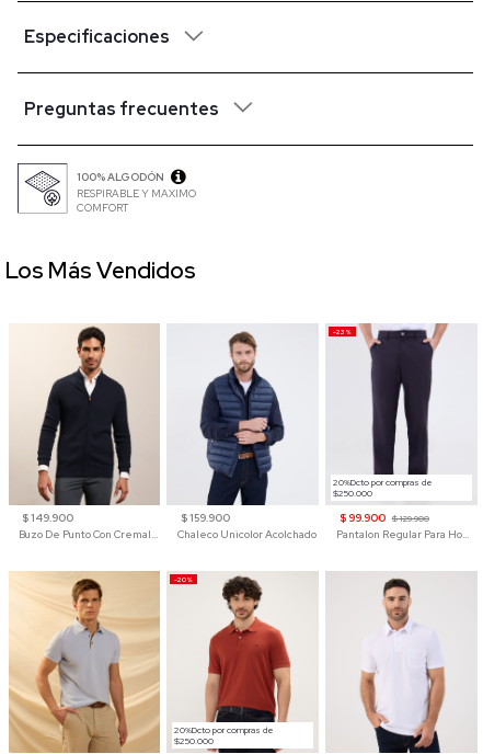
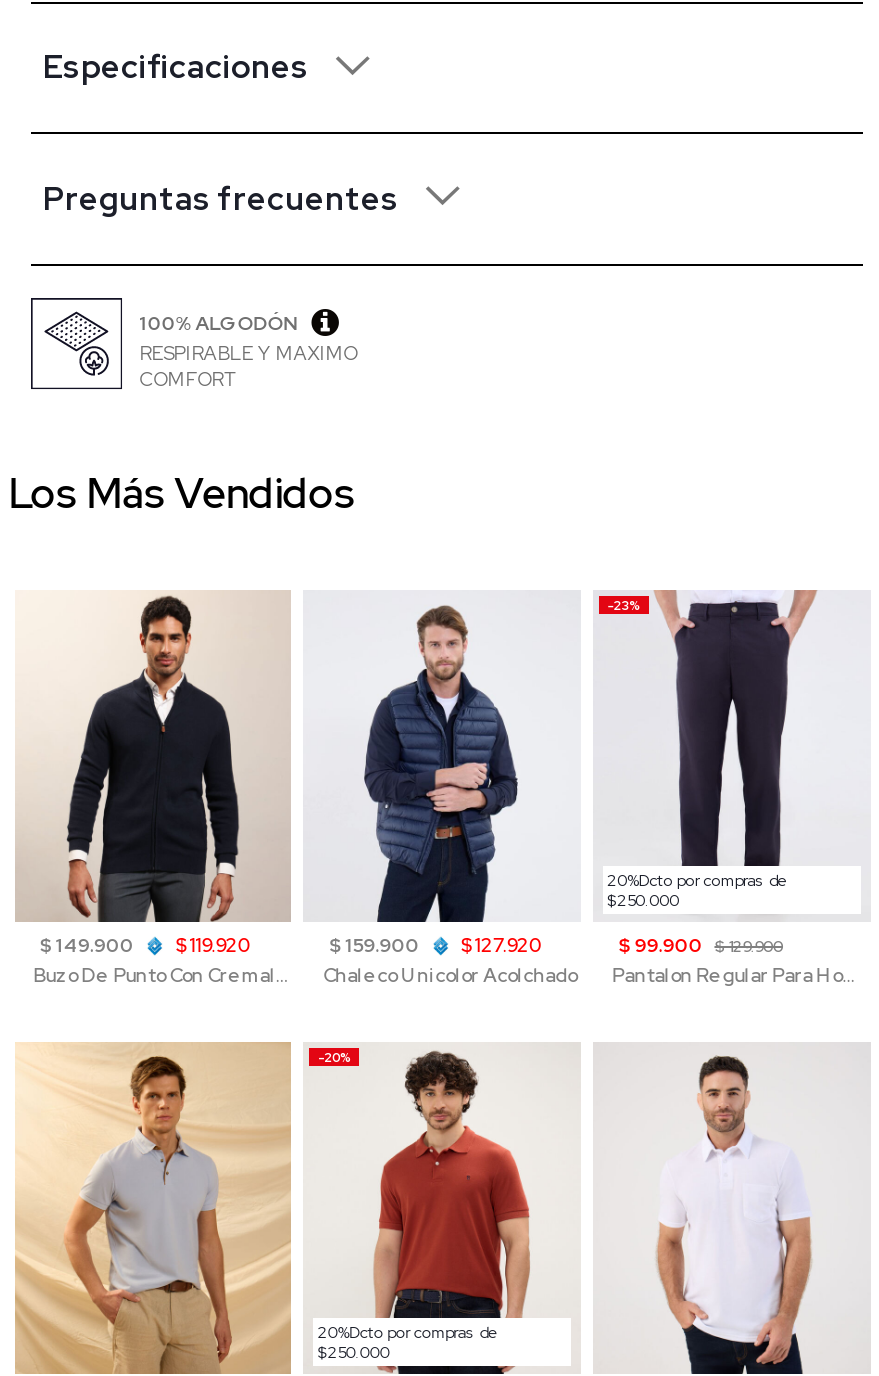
none -> [175,932,249,958] $ 119.920
none -> [461,932,541,958] $ 127.920

